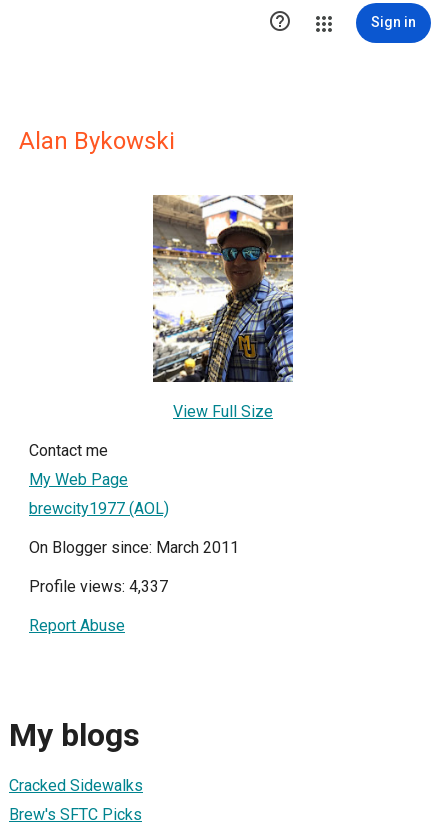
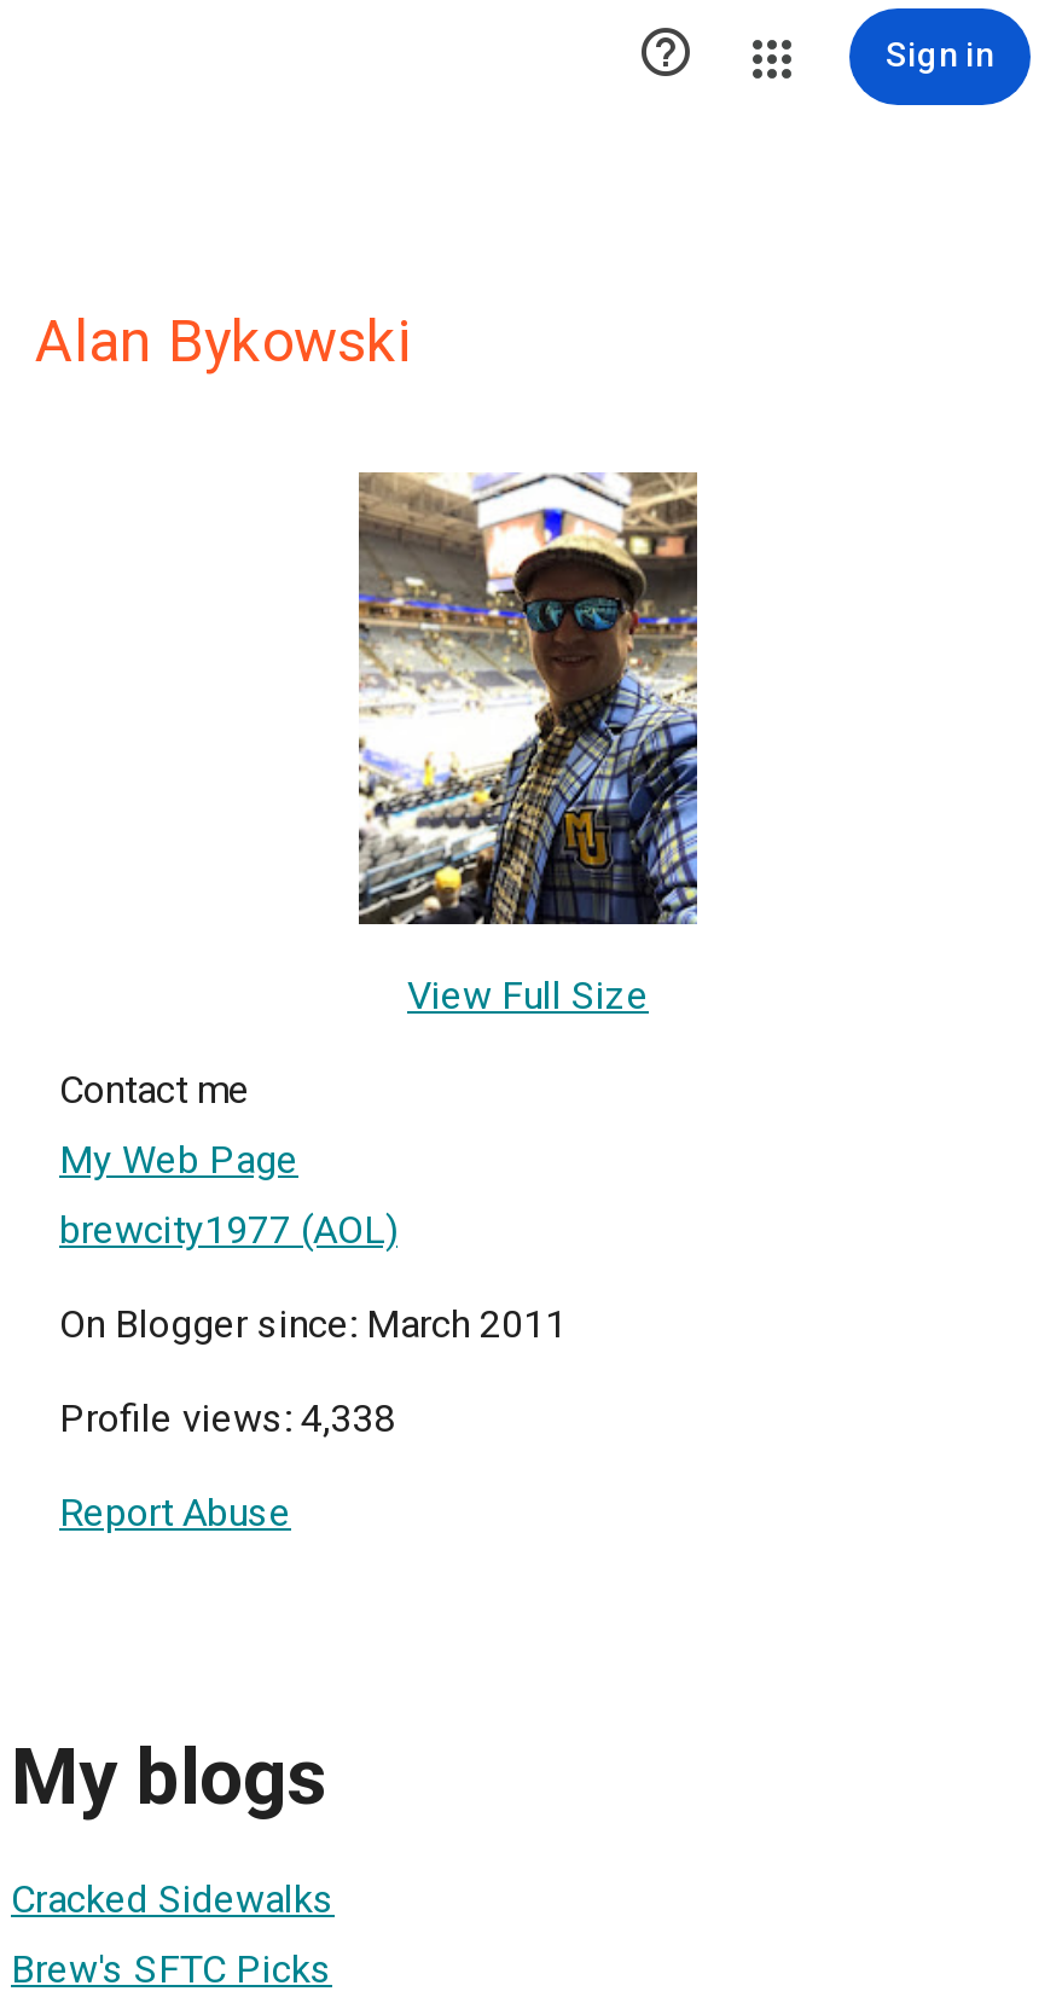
[29,577,168,596] Profile views: 4,337 -> [59,1395,395,1441] Profile views: 4,338

